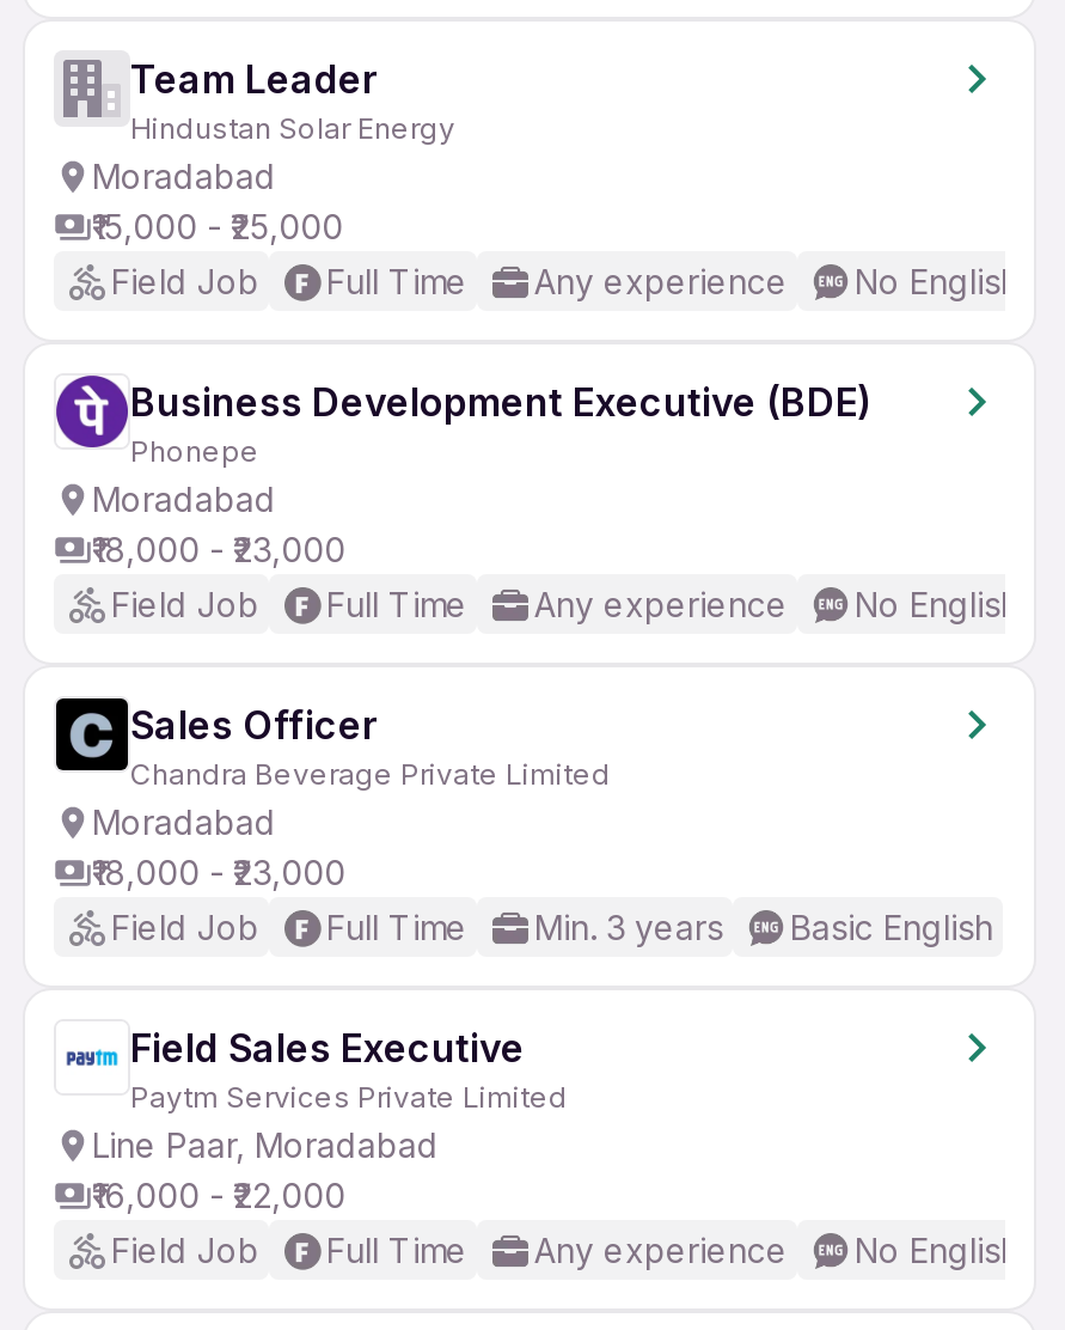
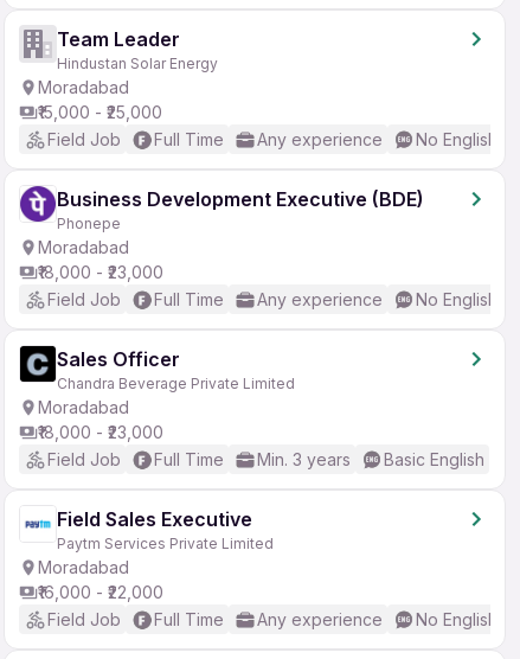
[92,1124,439,1165] Line Paar, Moradabad -> [38,557,129,577] Moradabad

